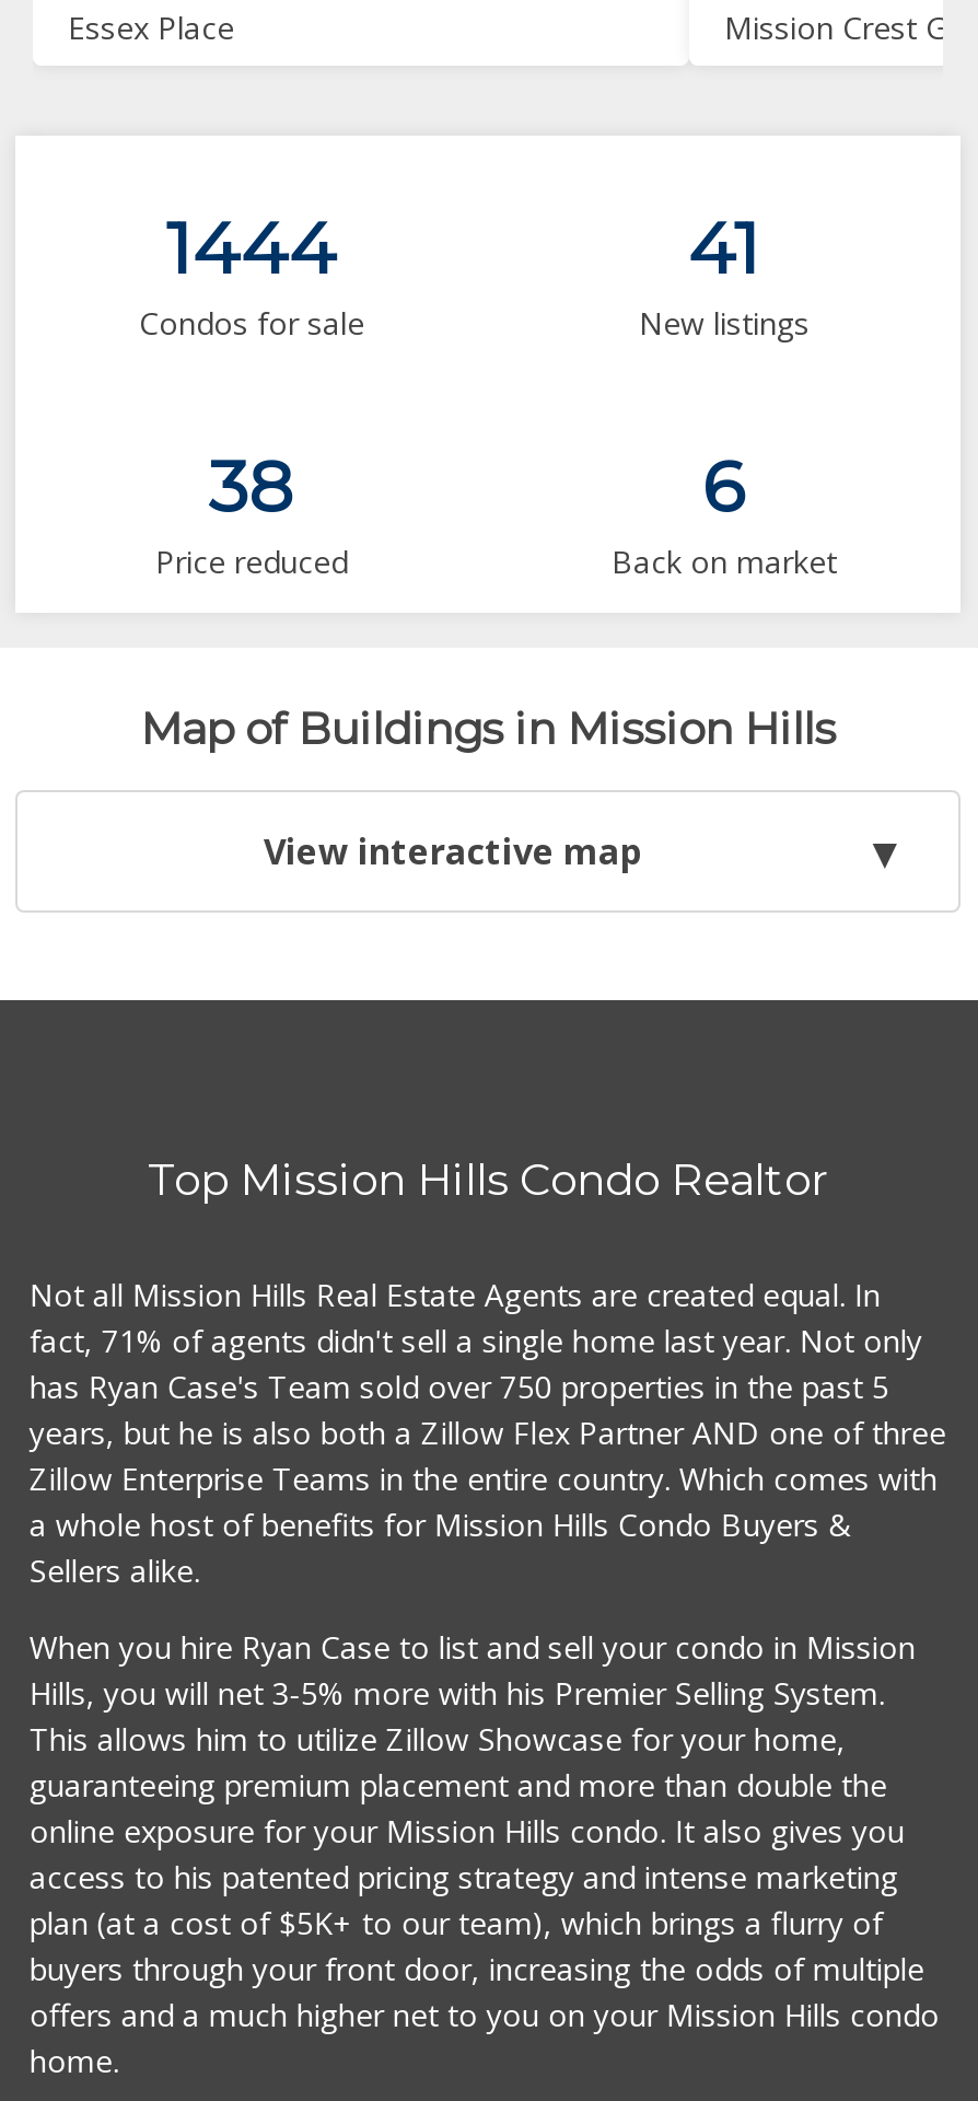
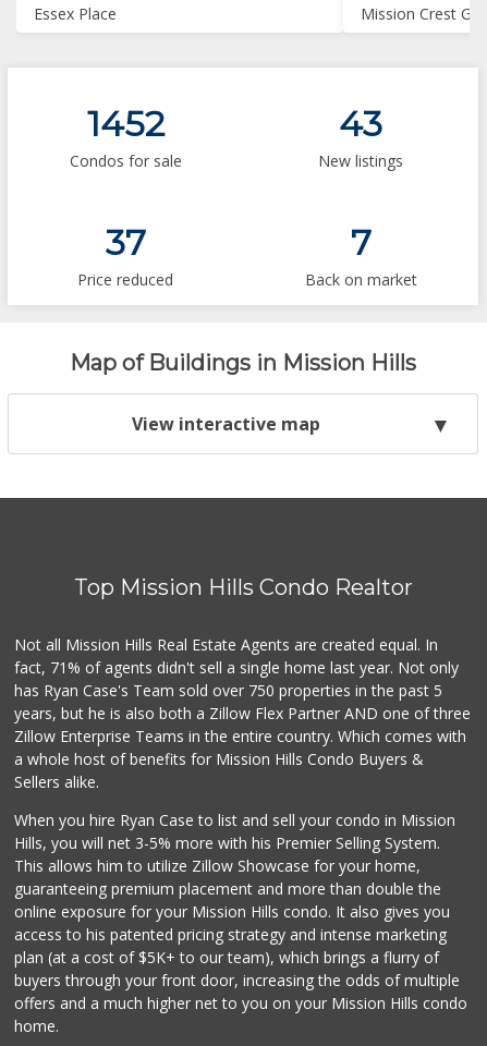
[166,206,337,291] 1444 -> [87,102,164,145] 1452
[688,206,760,291] 41 -> [339,102,382,145] 43
[209,444,294,530] 38 -> [105,221,145,264] 37
[702,444,746,530] 6 -> [350,221,371,264] 7

